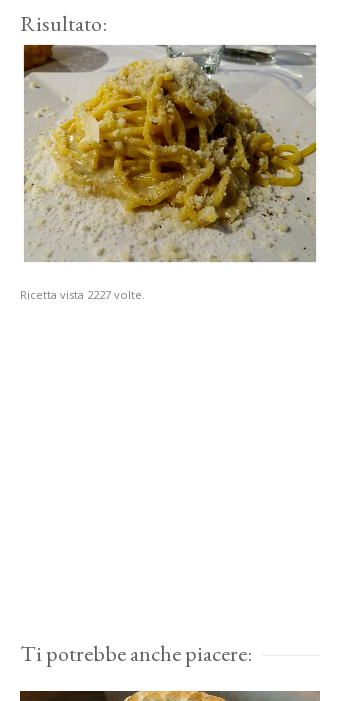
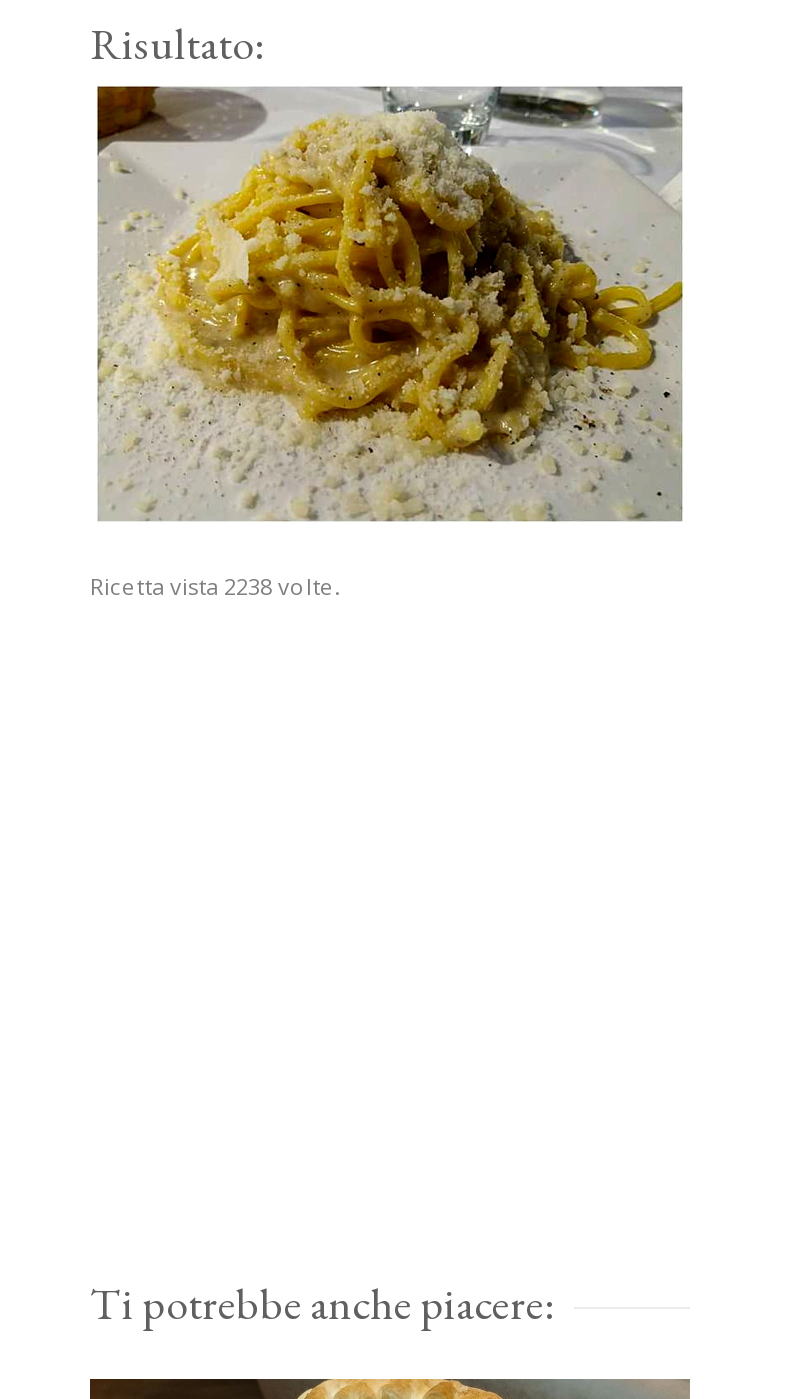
[20,287,145,302] Ricetta vista 2227 volte. -> [90,571,340,601] Ricetta vista 2238 volte.

